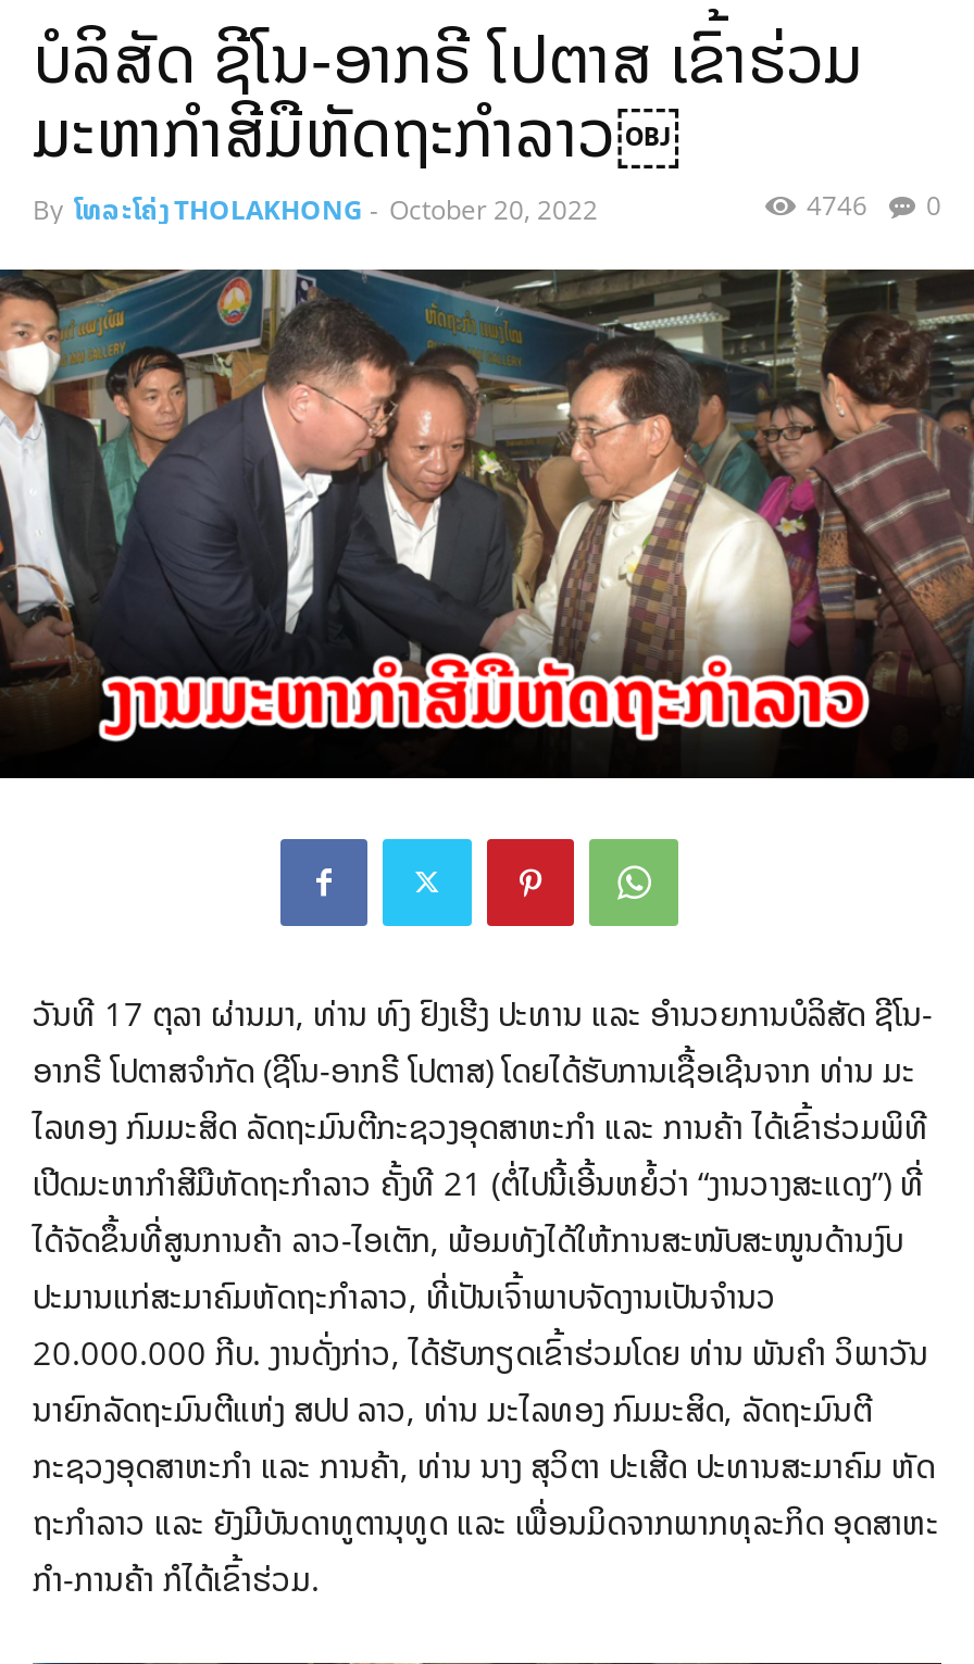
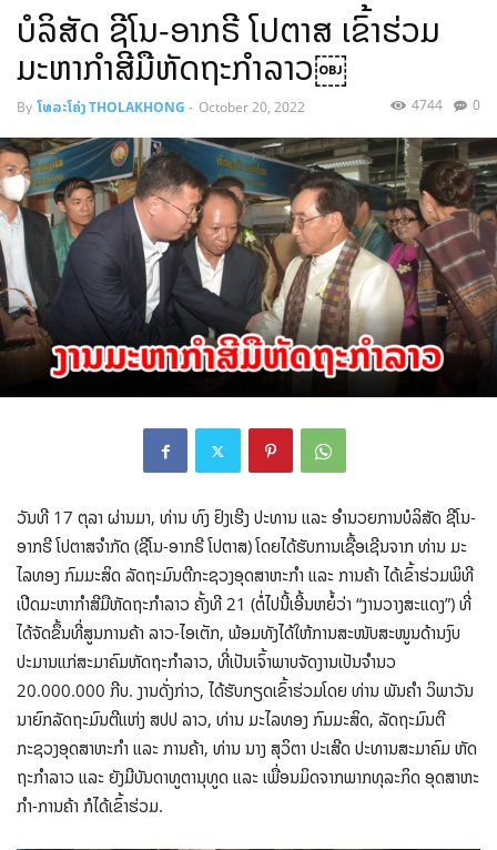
[807,186,941,223] 4746 0 -> [412,95,480,114] 4744 0

